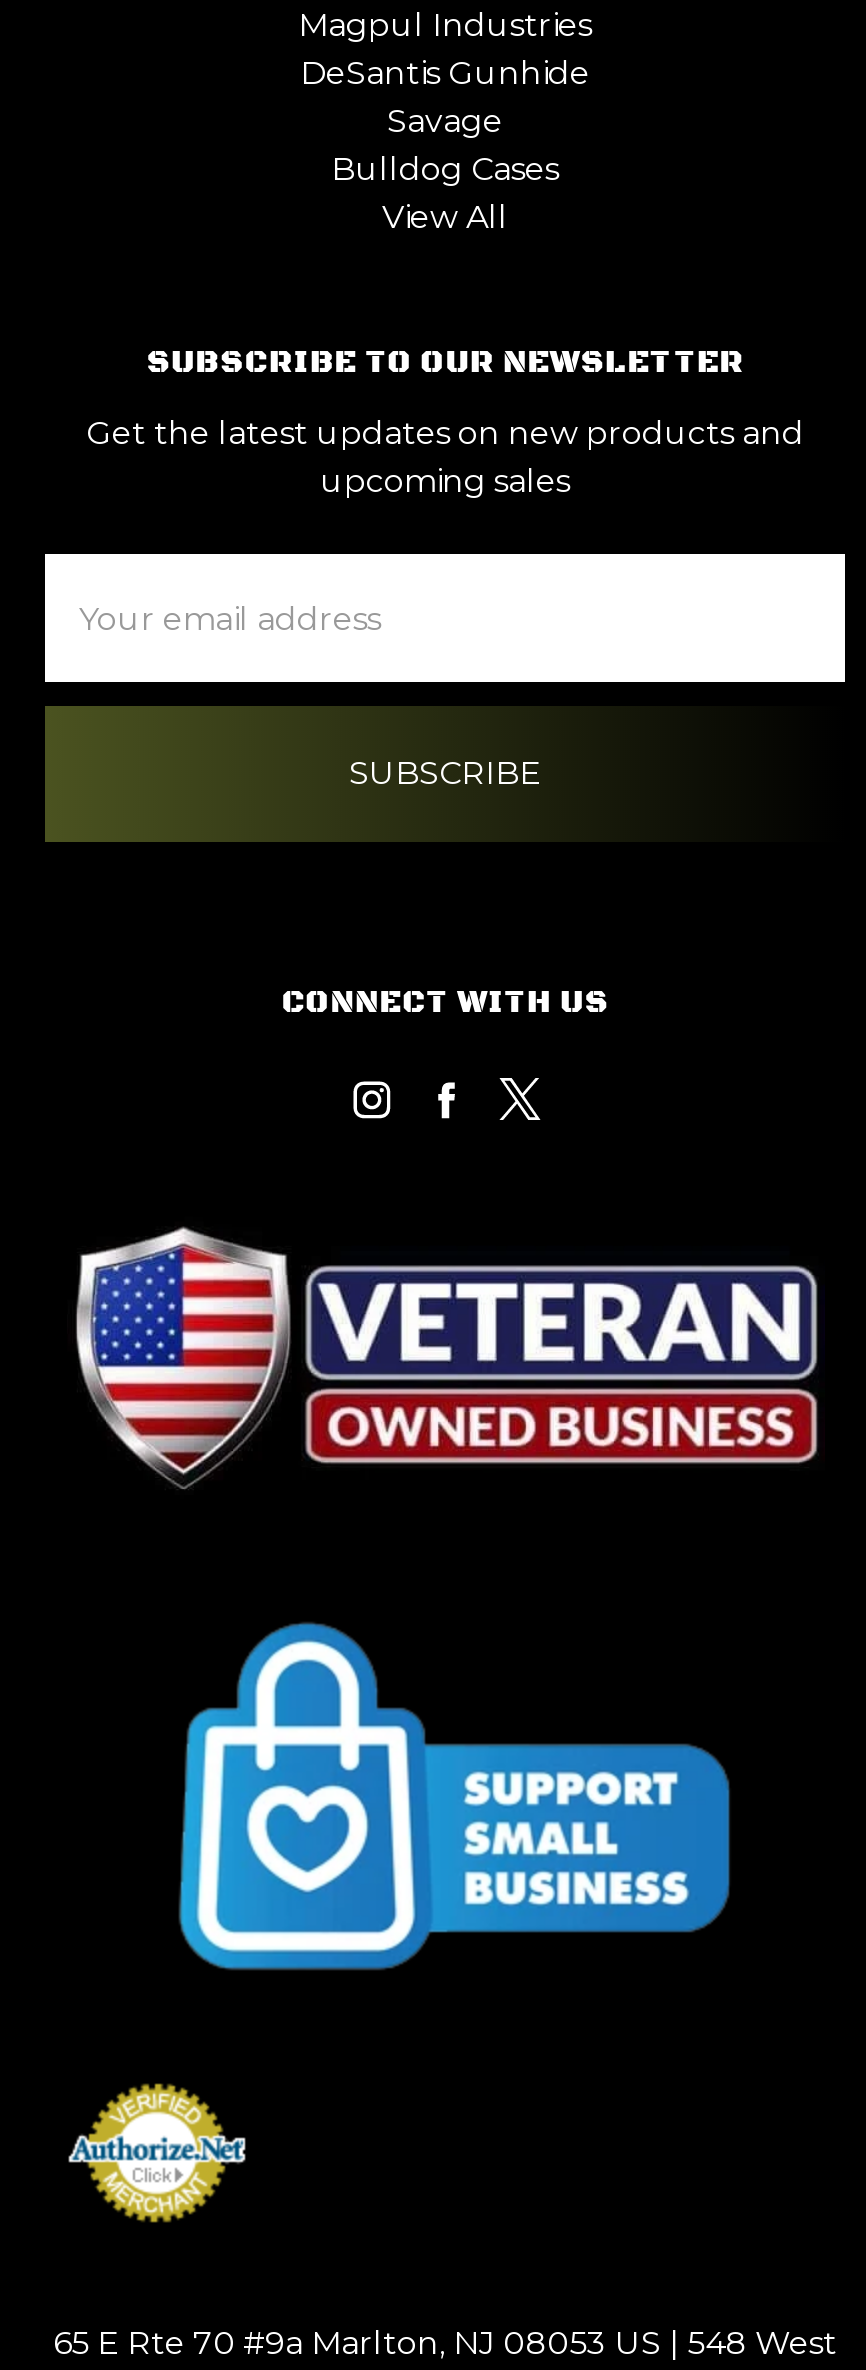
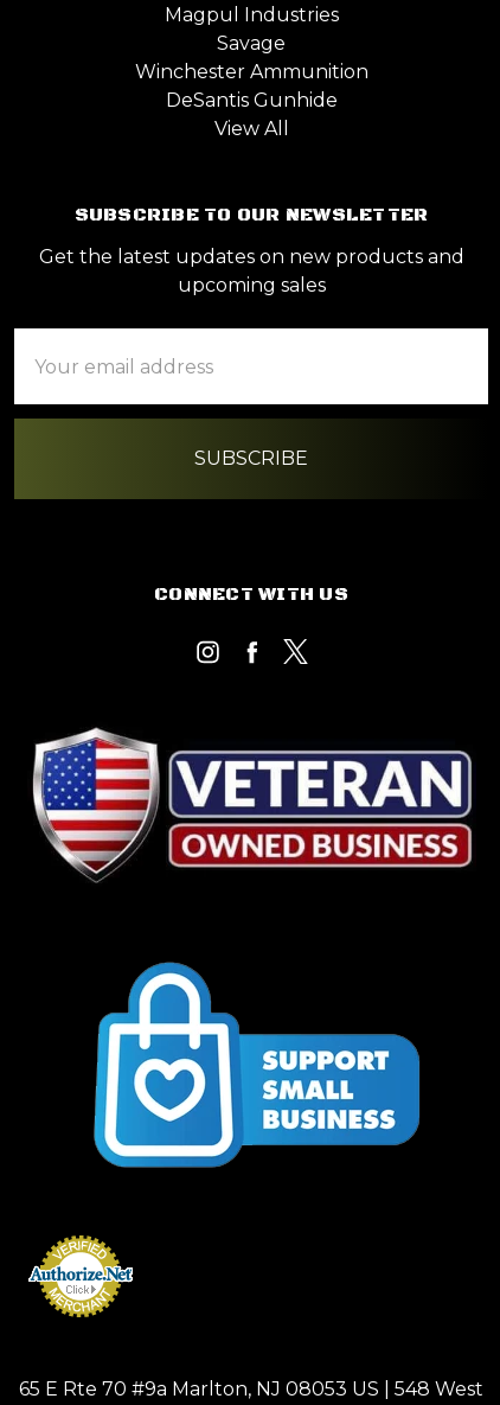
moved [300,54,590,92] -> [165,89,337,111]: DeSantis Gunhide
moved [387,102,503,140] -> [217,32,286,55]: Savage
[331,150,559,188] Bulldog Cases -> [134,60,368,83] Winchester Ammunition

